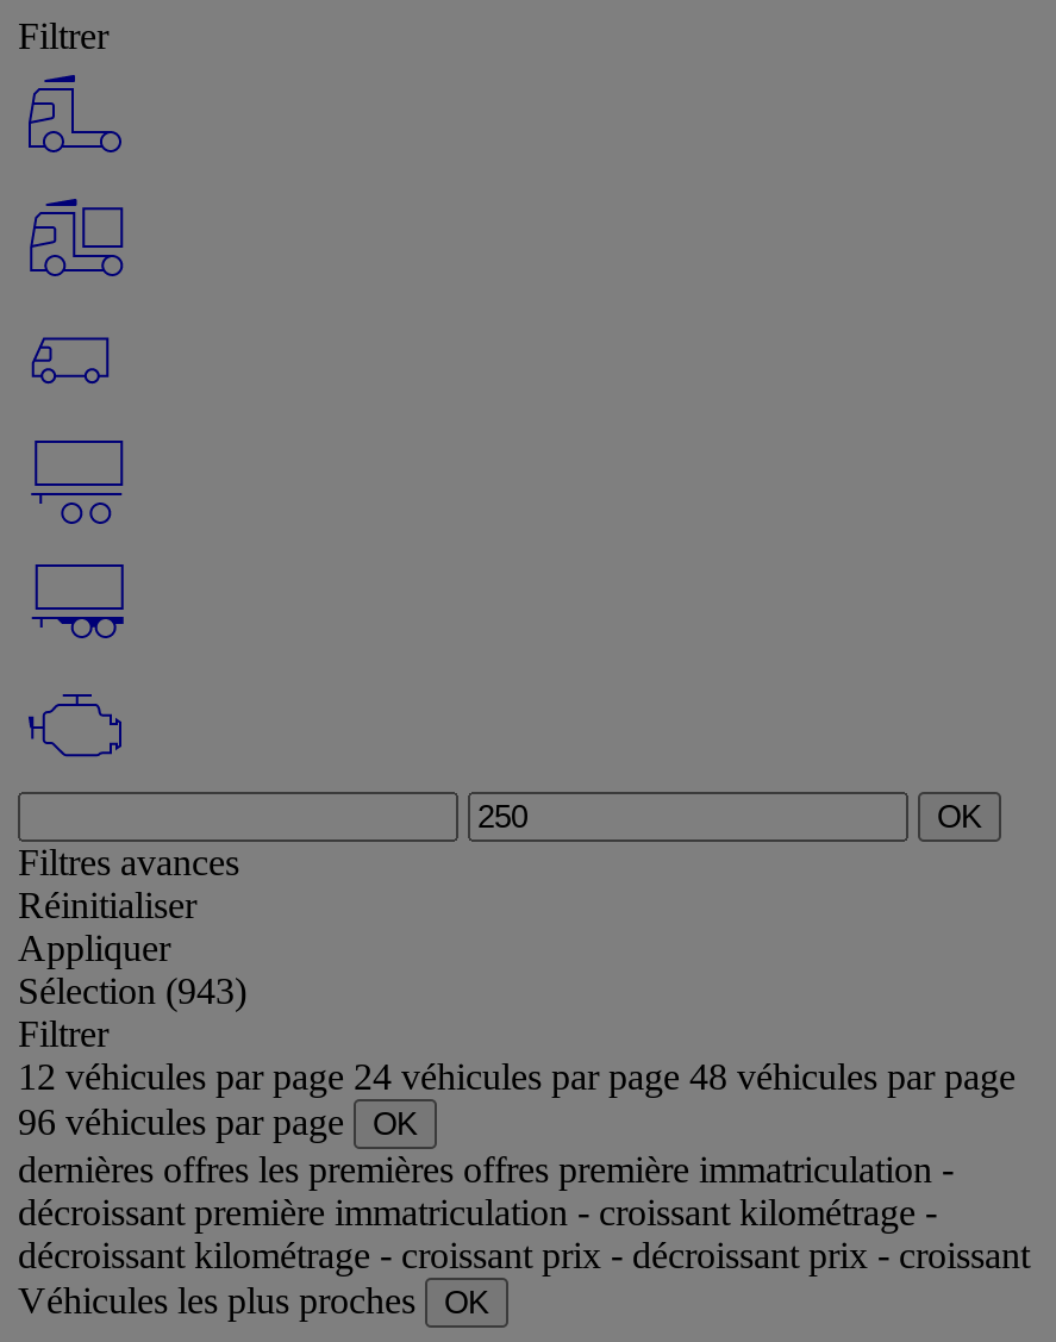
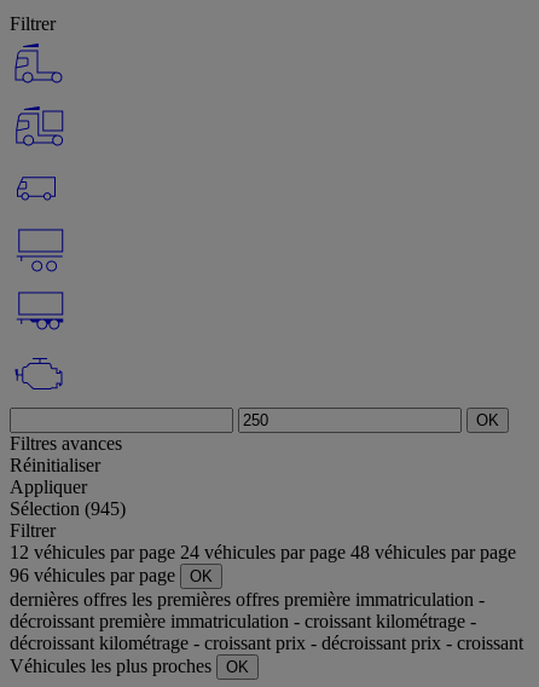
[18,970,246,1011] Sélection (943) -> [10,498,126,519] Sélection (945)

